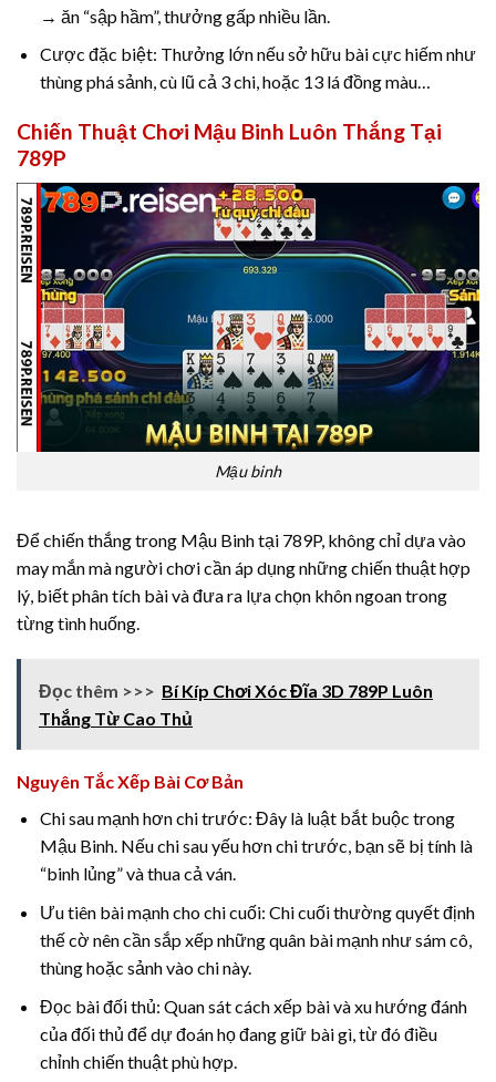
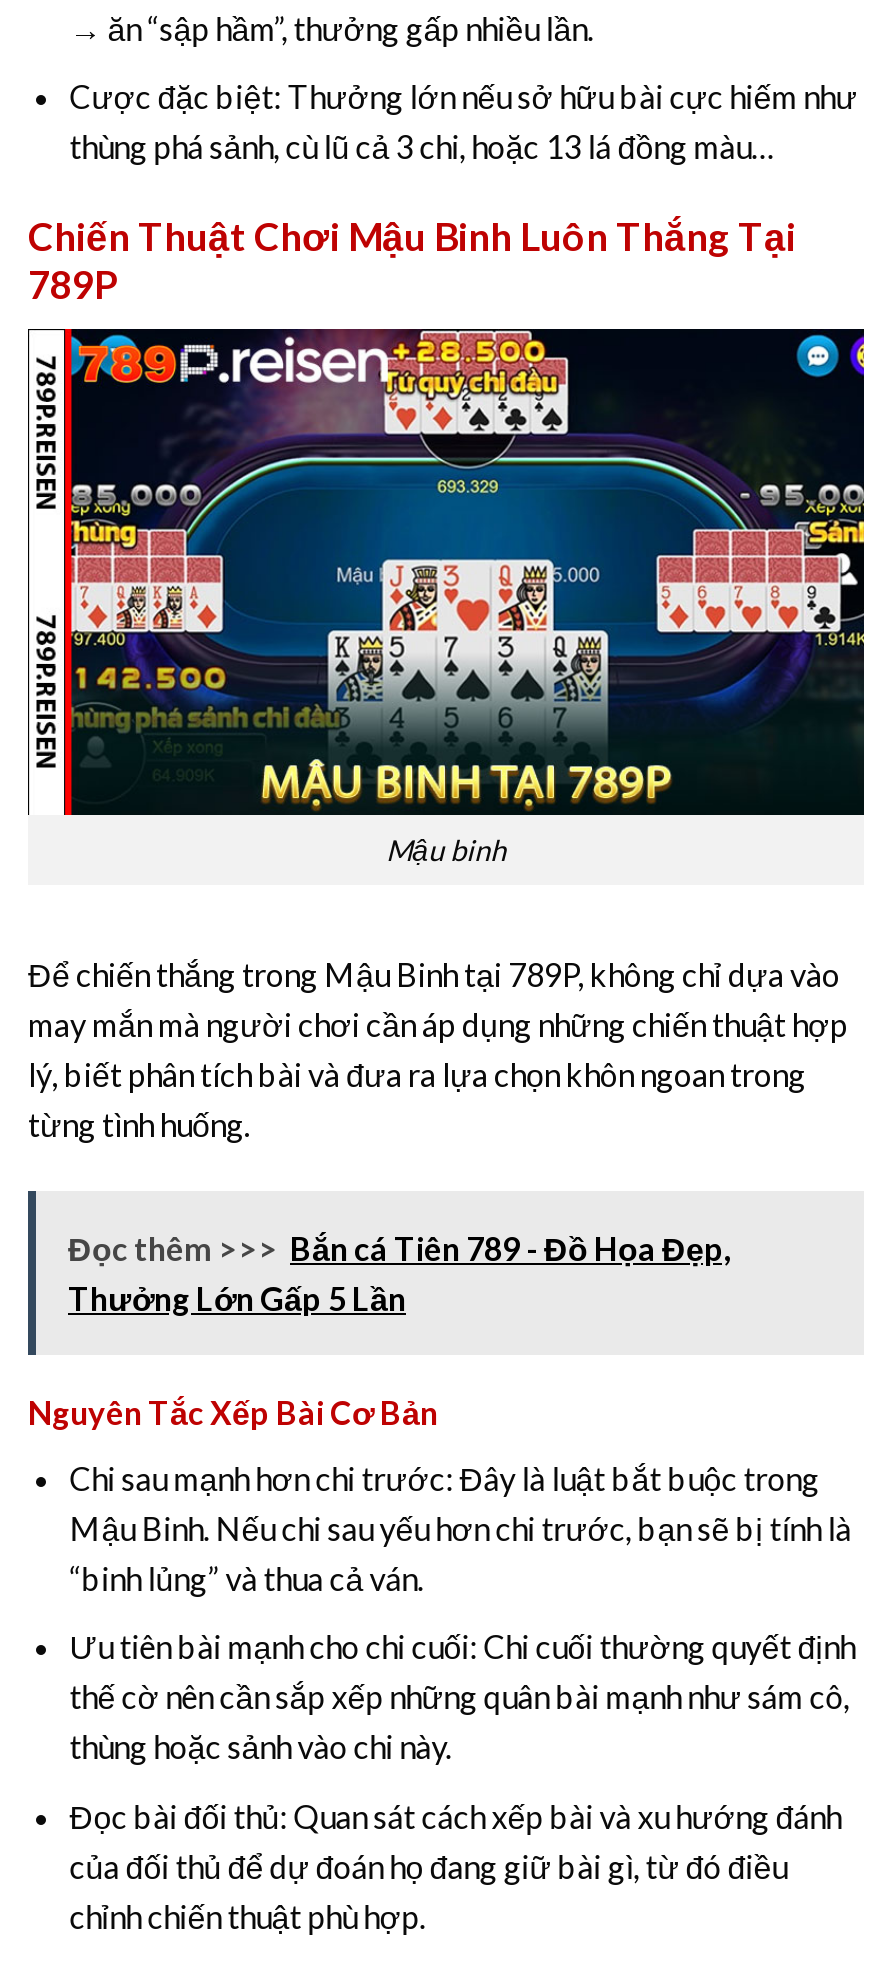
[39,680,433,729] Đọc thêm >>> Bí Kíp Chơi Xóc Đĩa 3D 789P Luôn | Thắng Từ Cao Thủ -> [68,1228,732,1316] Đọc thêm >>> Bắn cá Tiên 789 - Đồ Họa Đẹp, | Thưởng Lớn Gấp 5 Lần

